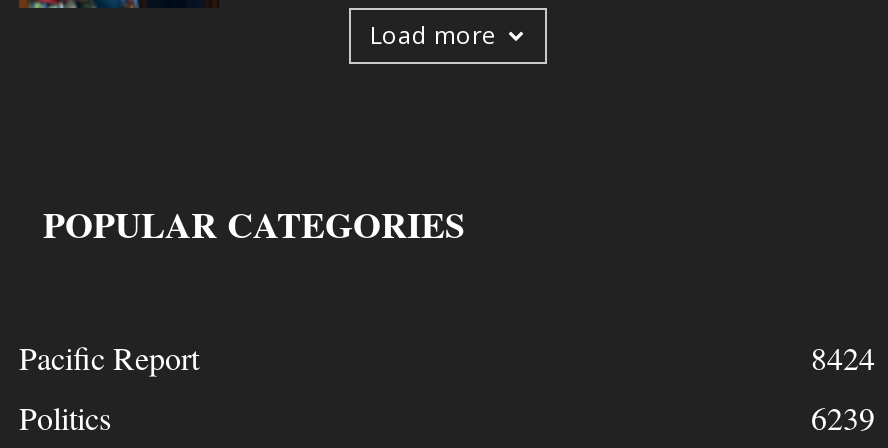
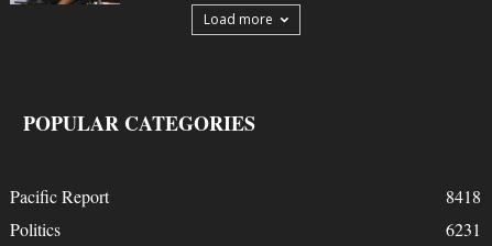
[811,337,875,379] 8424 -> [446,185,481,208] 8418
[811,397,875,439] 6239 -> [446,218,481,241] 6231

